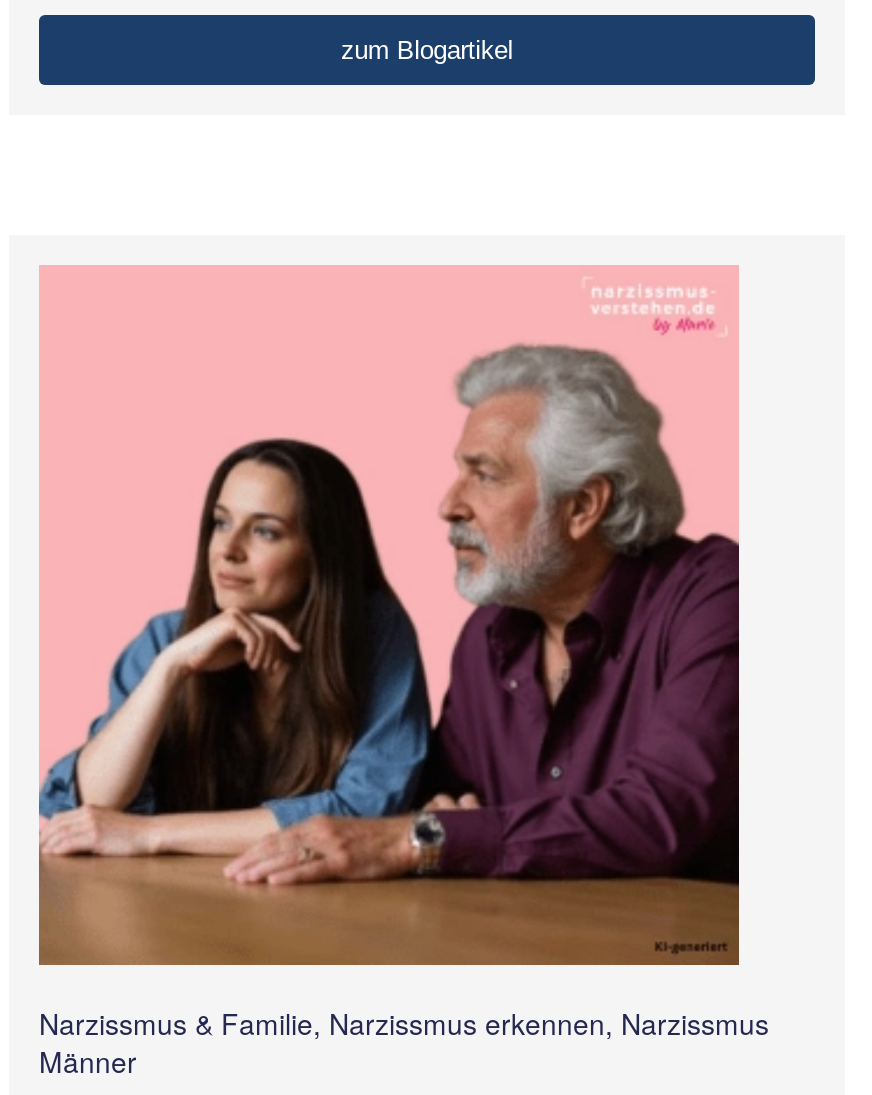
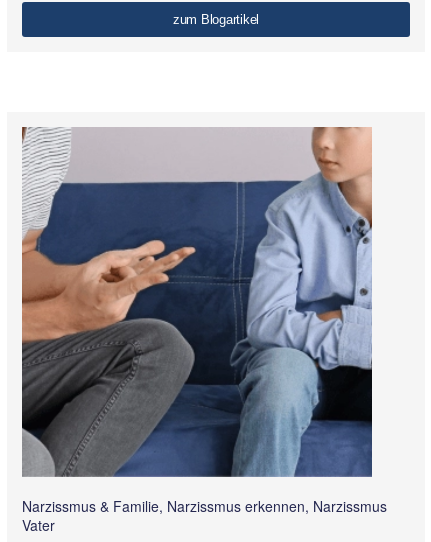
[37,265,741,1082] [image] | Männer -> [21,126,373,535] [image] | Vater

